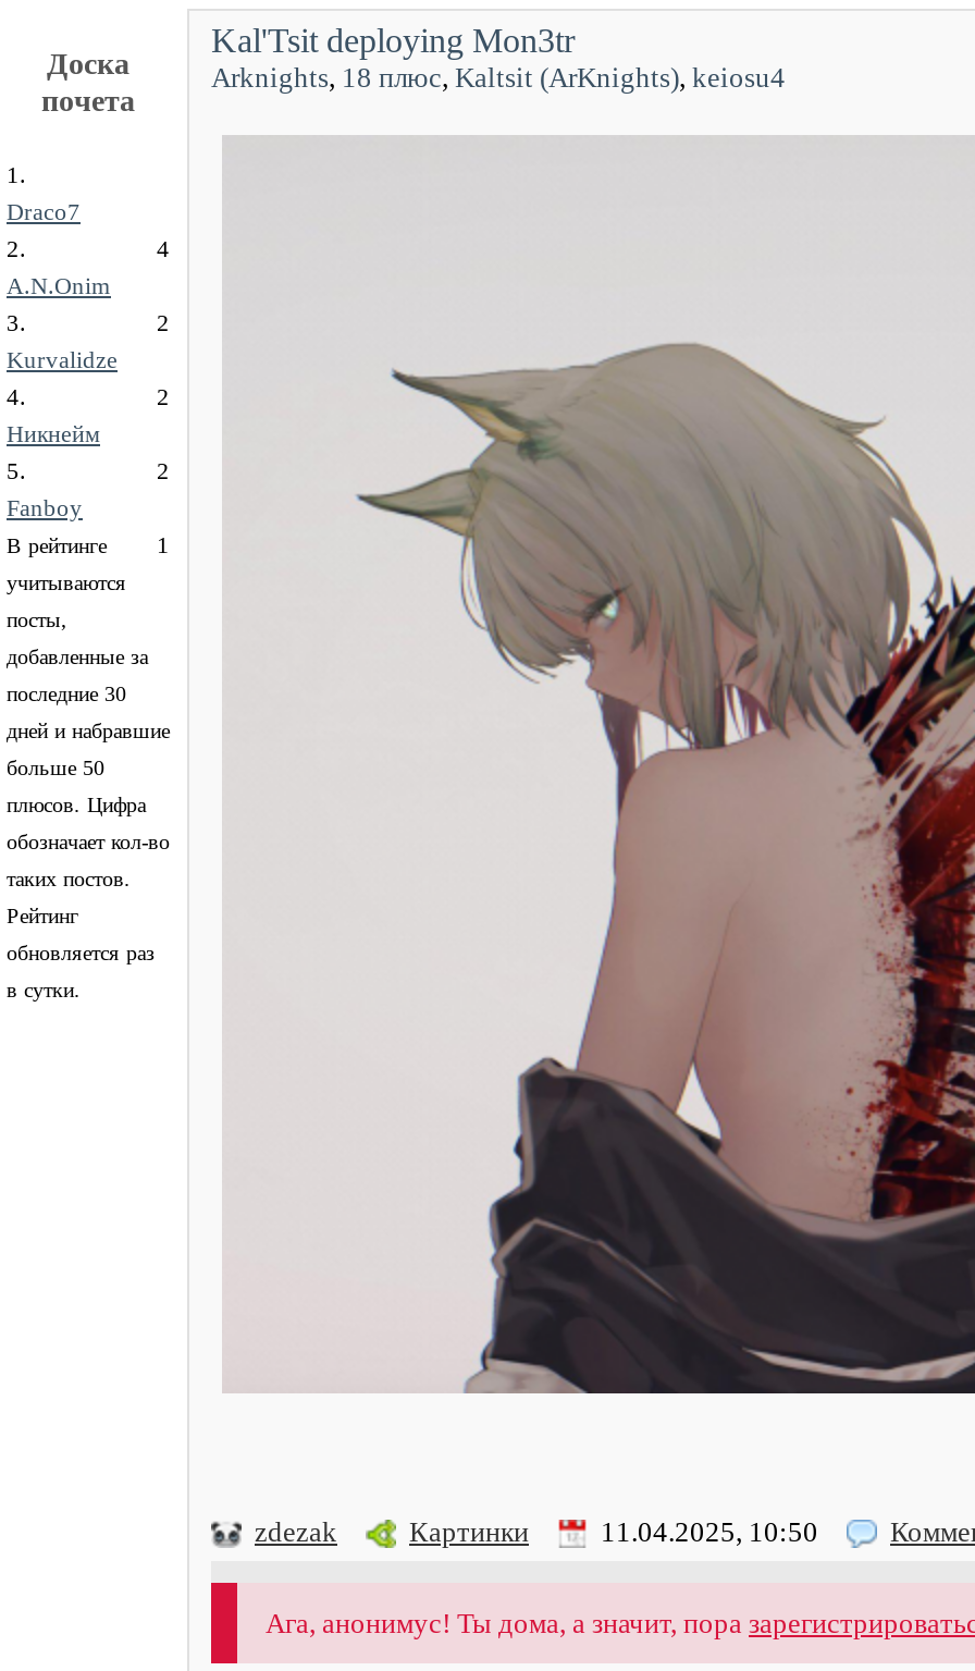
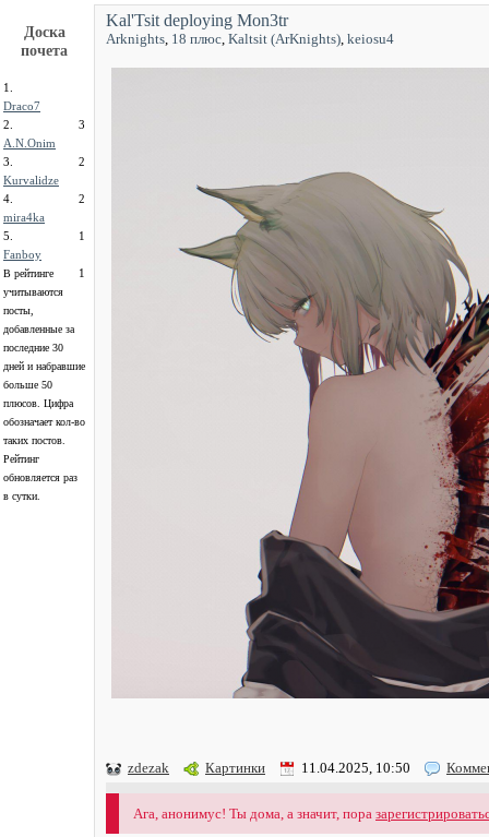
[157,235,170,261] 4 -> [79,118,85,131] 3
[7,420,170,483] Никнейм | 2 -> [3,211,85,242] mira4ka | 1

